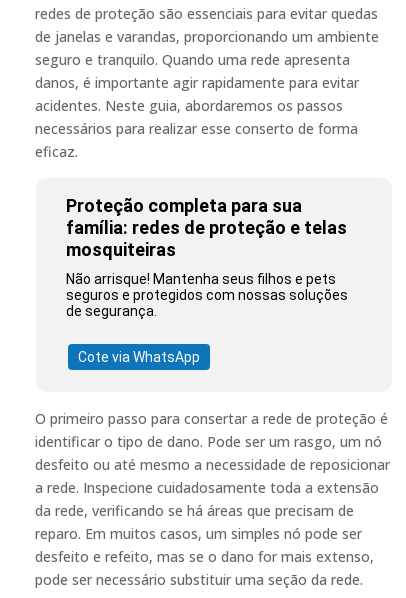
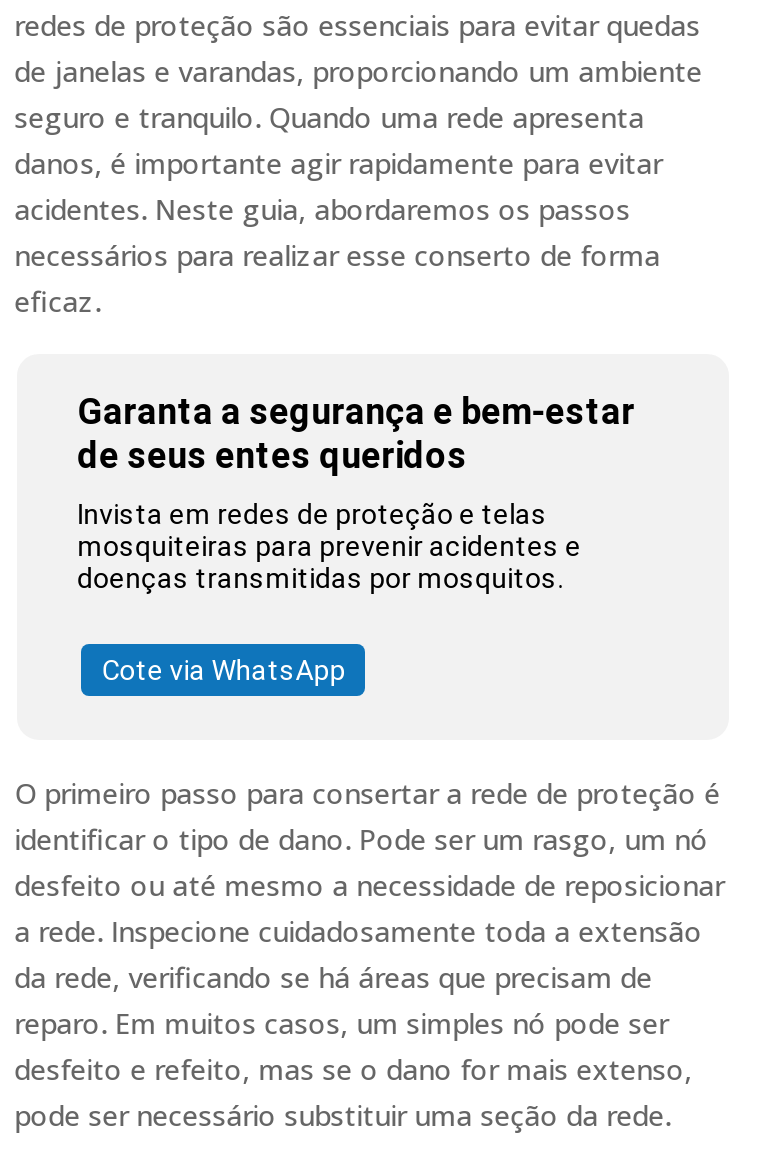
[66,195,347,260] Proteção completa para sua | família: redes de proteção e telas | mosquiteiras -> [77,390,635,476] Garanta a segurança e bem-estar | de seus entes queridos
[66,271,348,319] Não arrisque! Mantenha seus filhos e pets | seguros e protegidos com nossas soluções | de segurança. -> [77,498,581,594] Invista em redes de proteção e telas | mosquiteiras para prevenir acidentes e | doenças transmitidas por mosquitos.

